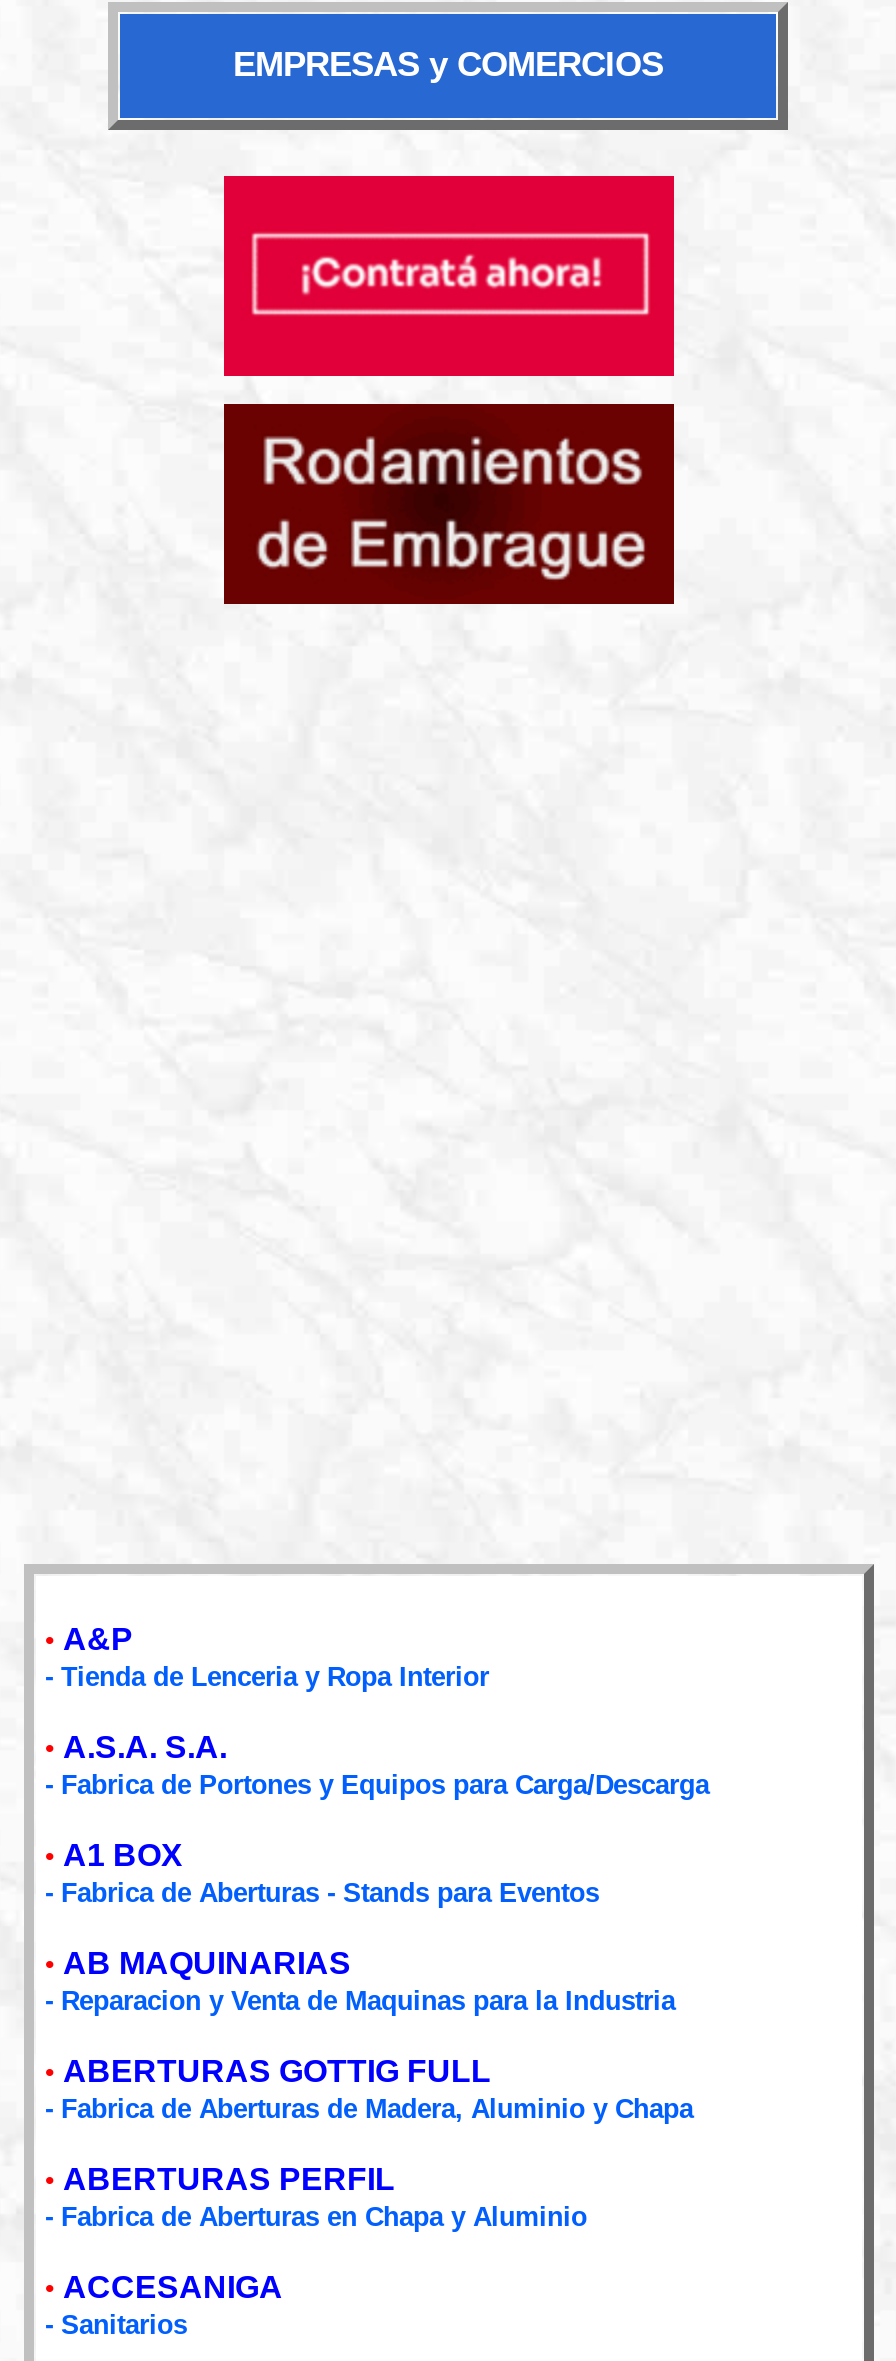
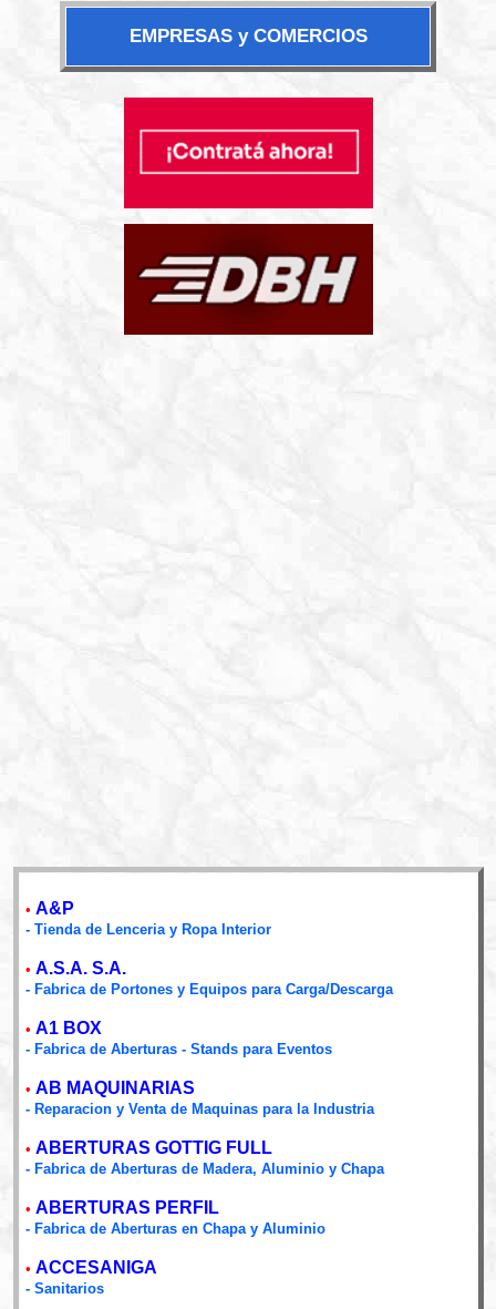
[250,436,646,582] [image] -> [137,243,359,321] [image]

